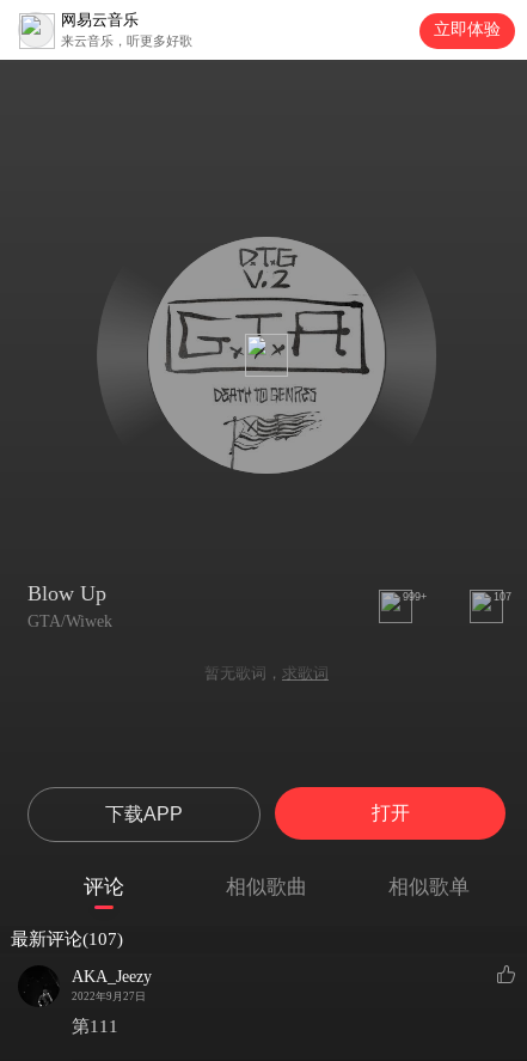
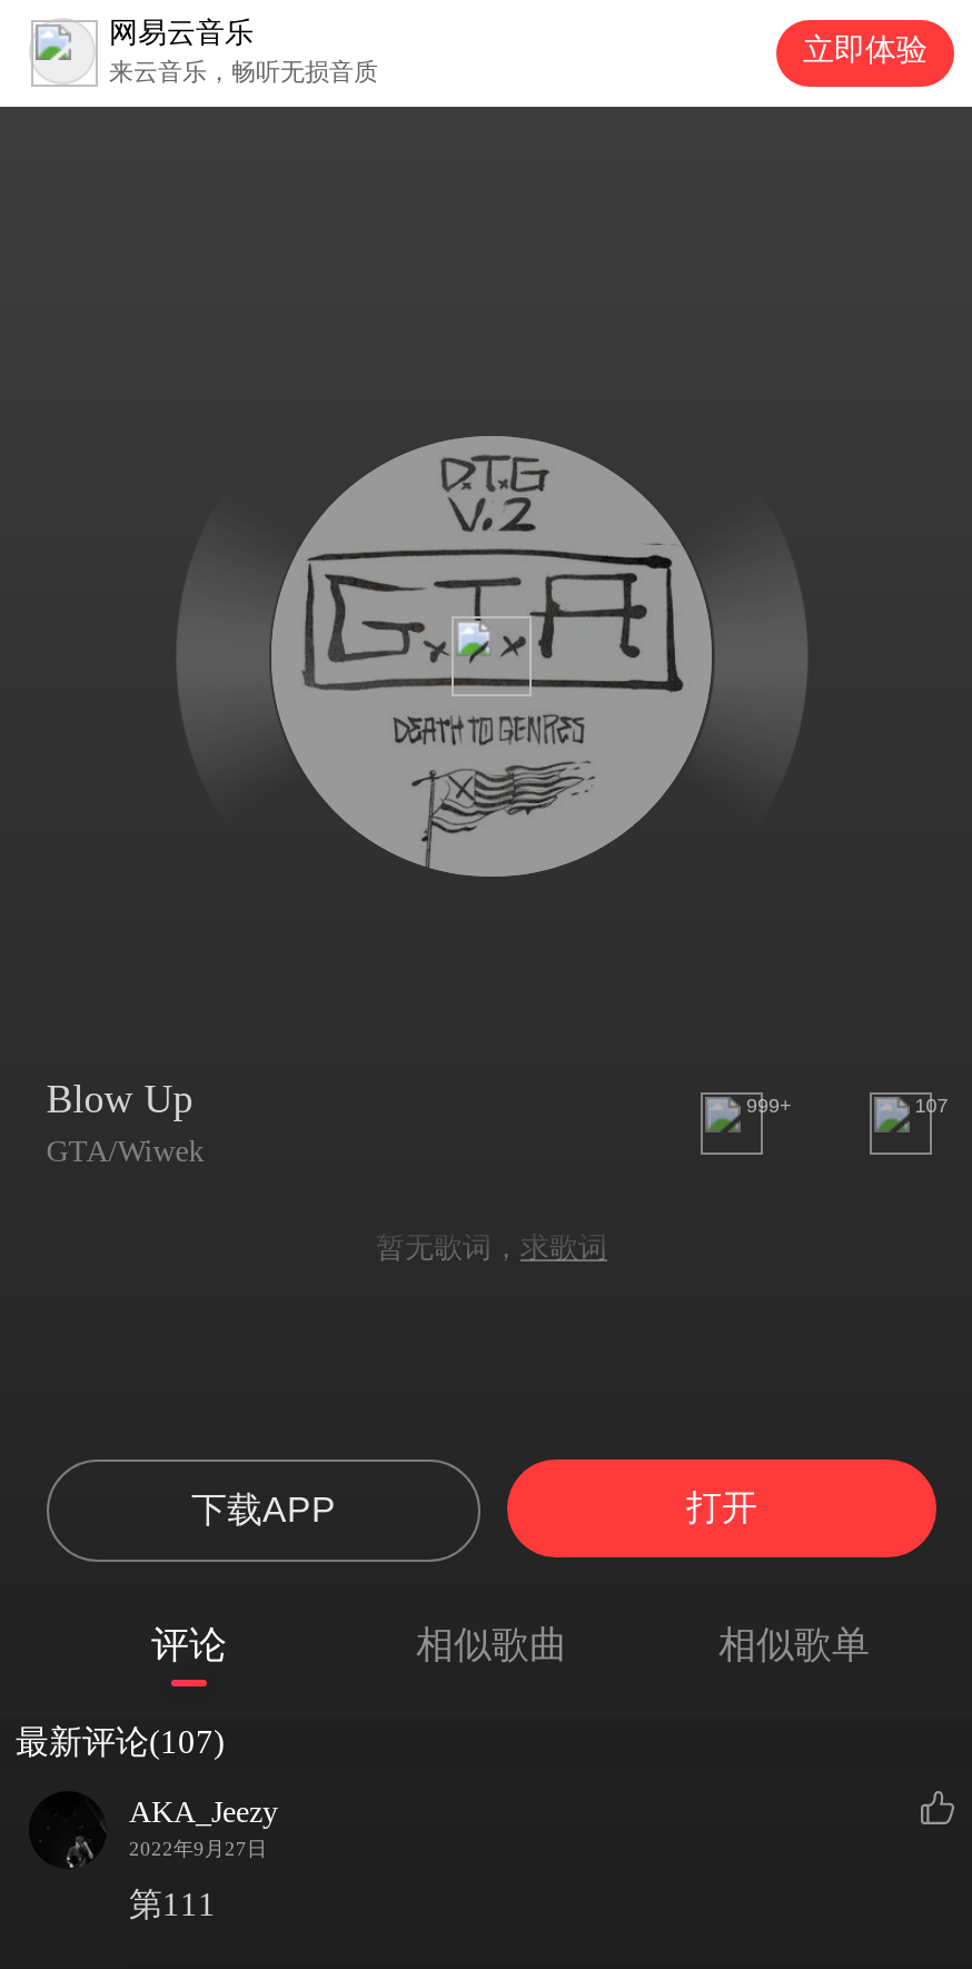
[61,33,192,48] 来云音乐，听更多好歌 -> [109,58,378,85] 来云音乐，畅听无损音质

